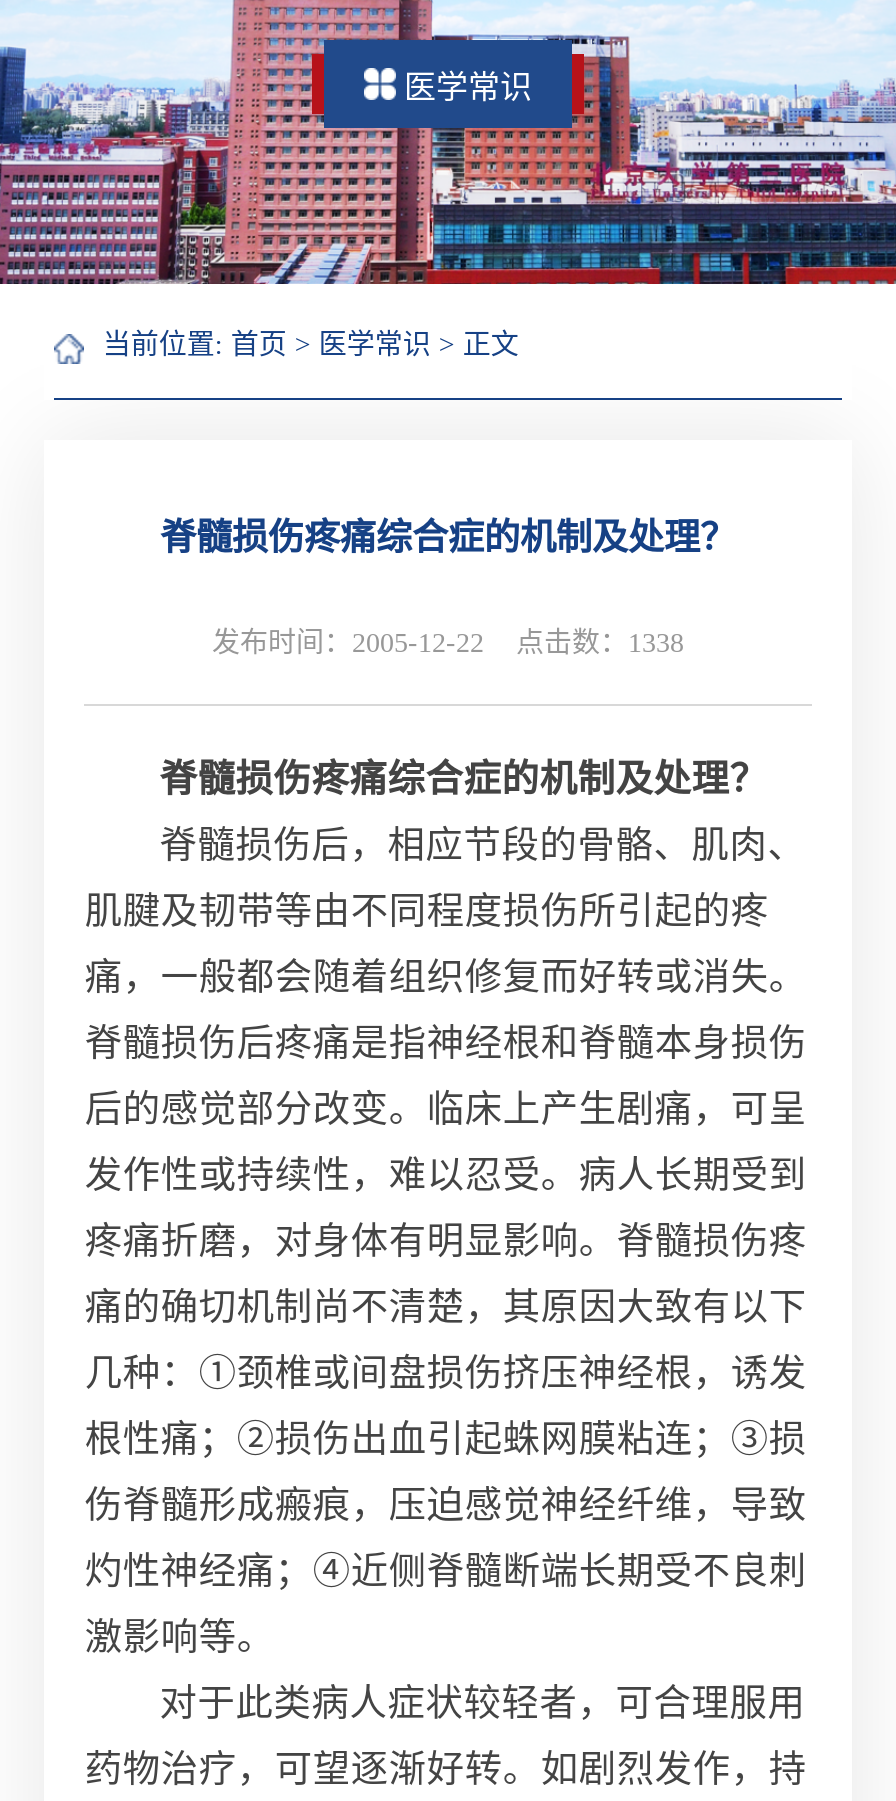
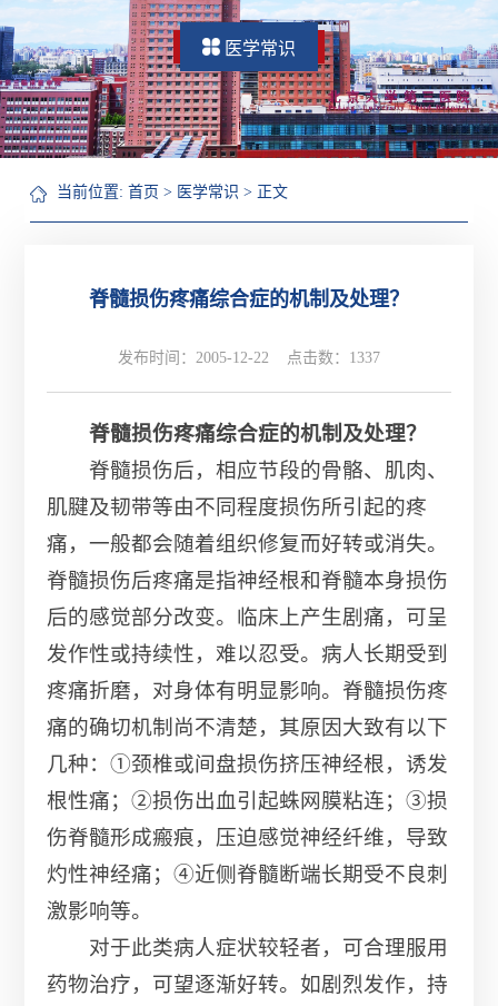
[212,628,684,658] 发布时间：2005-12-22 点击数：1338 -> [118,349,380,366] 发布时间：2005-12-22 点击数：1337

